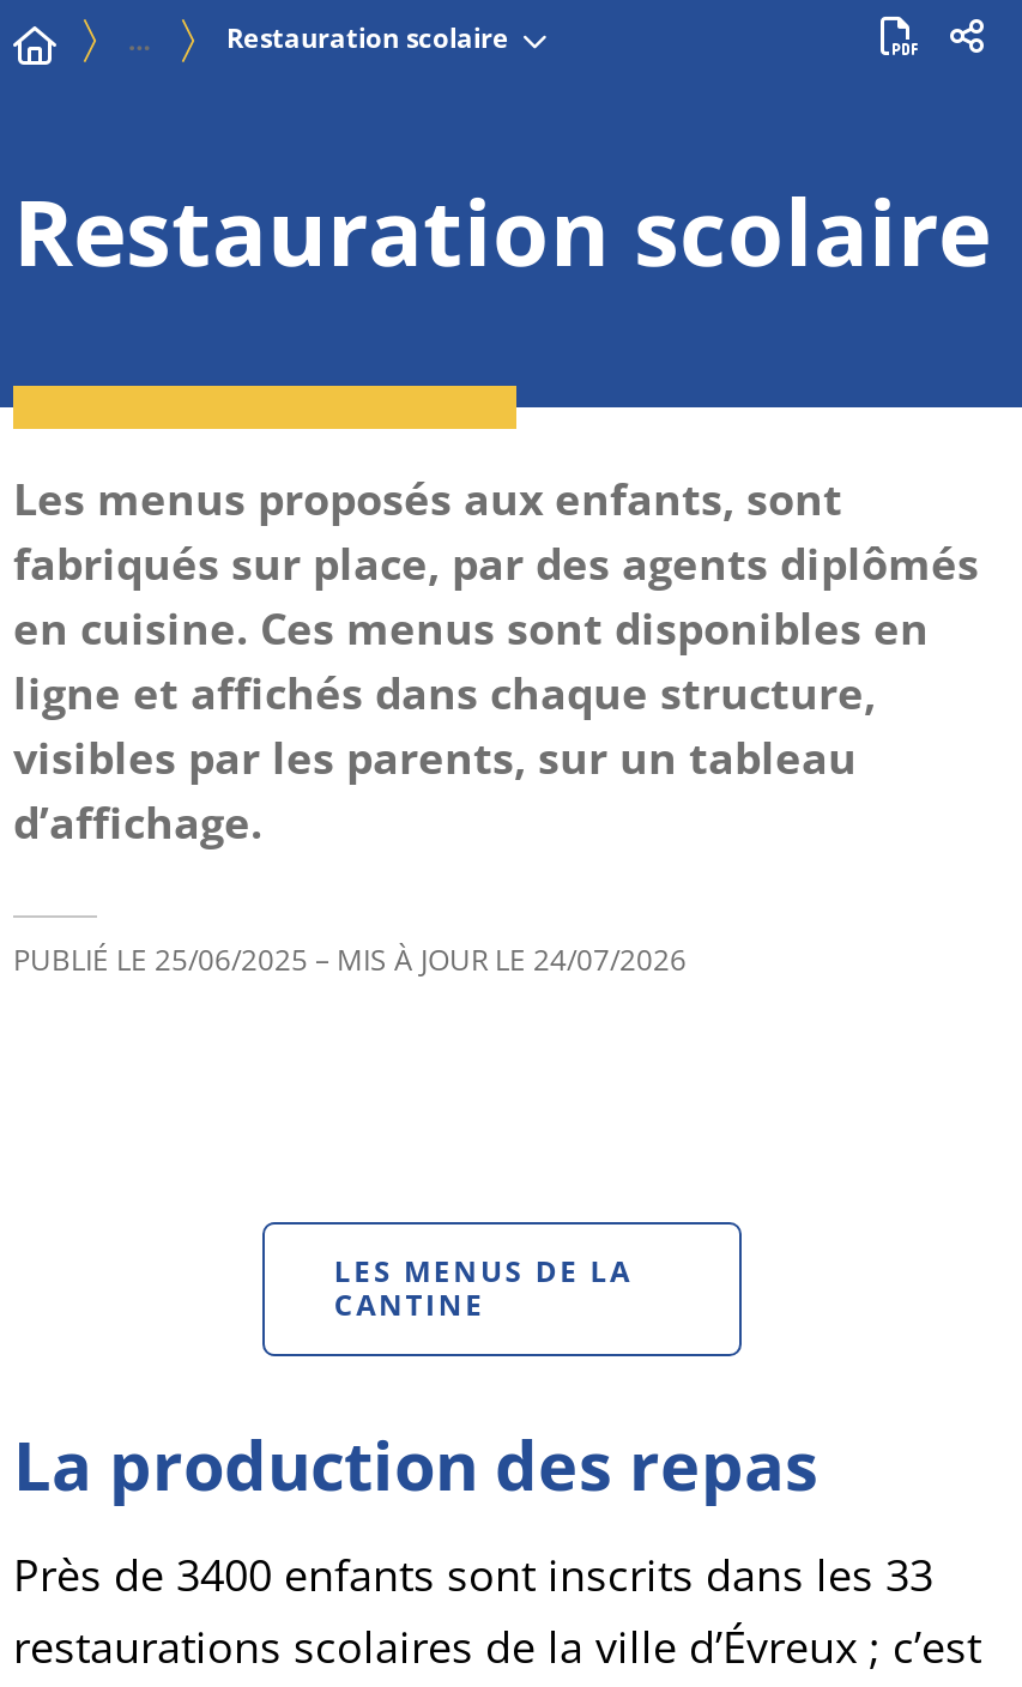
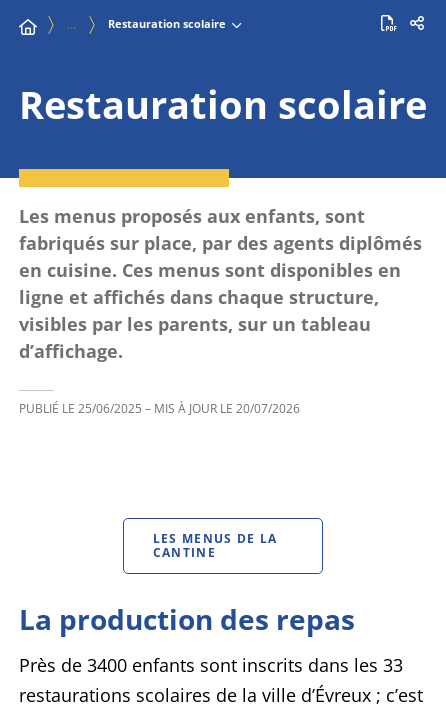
[13,939,687,980] PUBLIÉ LE 25/06/2025 – MIS À JOUR LE 24/07/2026 -> [19,400,300,417] PUBLIÉ LE 25/06/2025 – MIS À JOUR LE 20/07/2026

